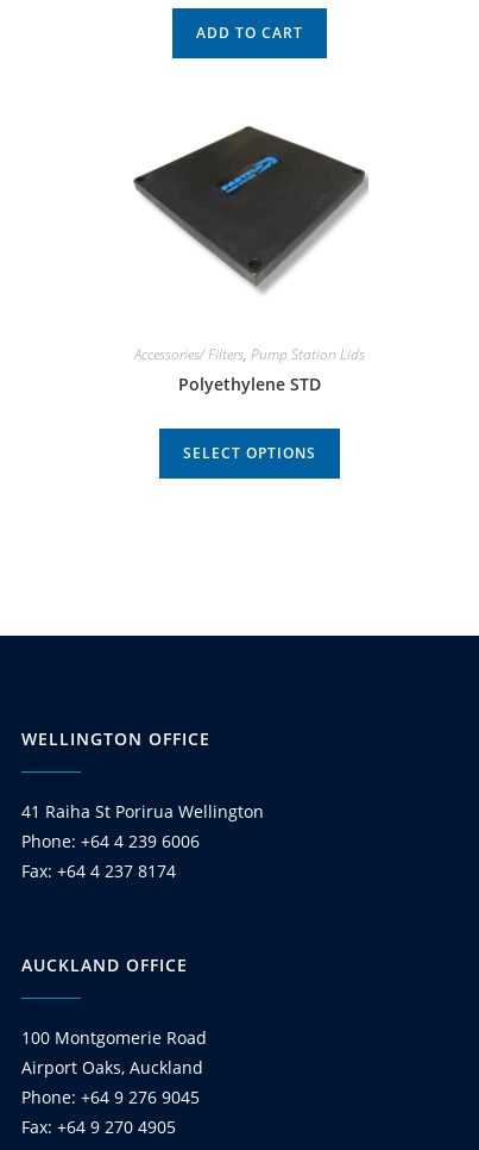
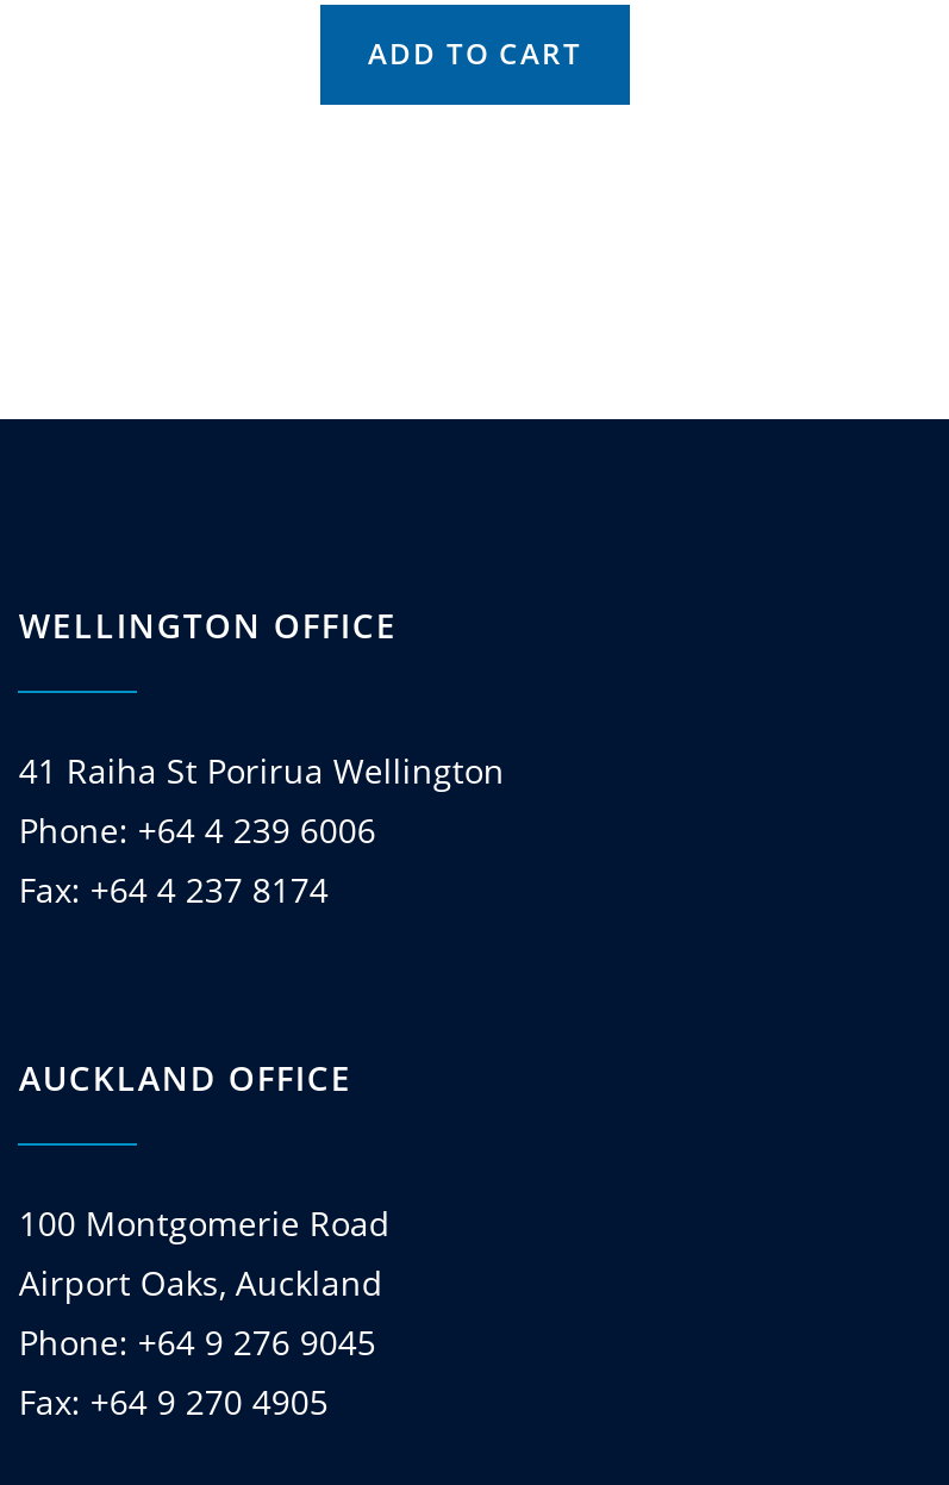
[133,125,368,294] [image] -> none
[134,344,365,463] Accessories/ Filters, Pump Station Lids | Polyethylene STD | SELECT OPTIONS -> none

